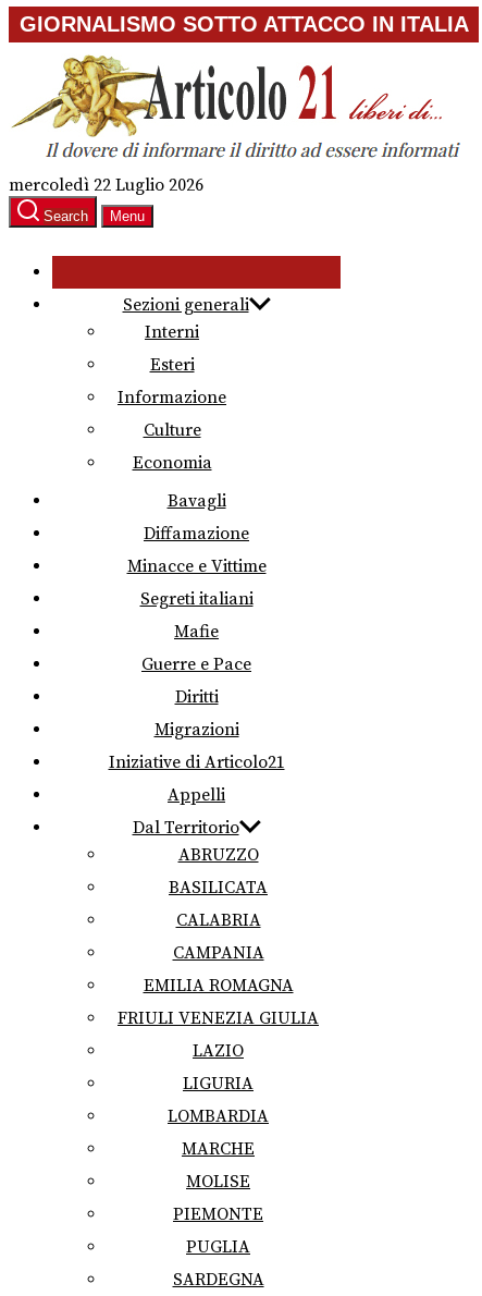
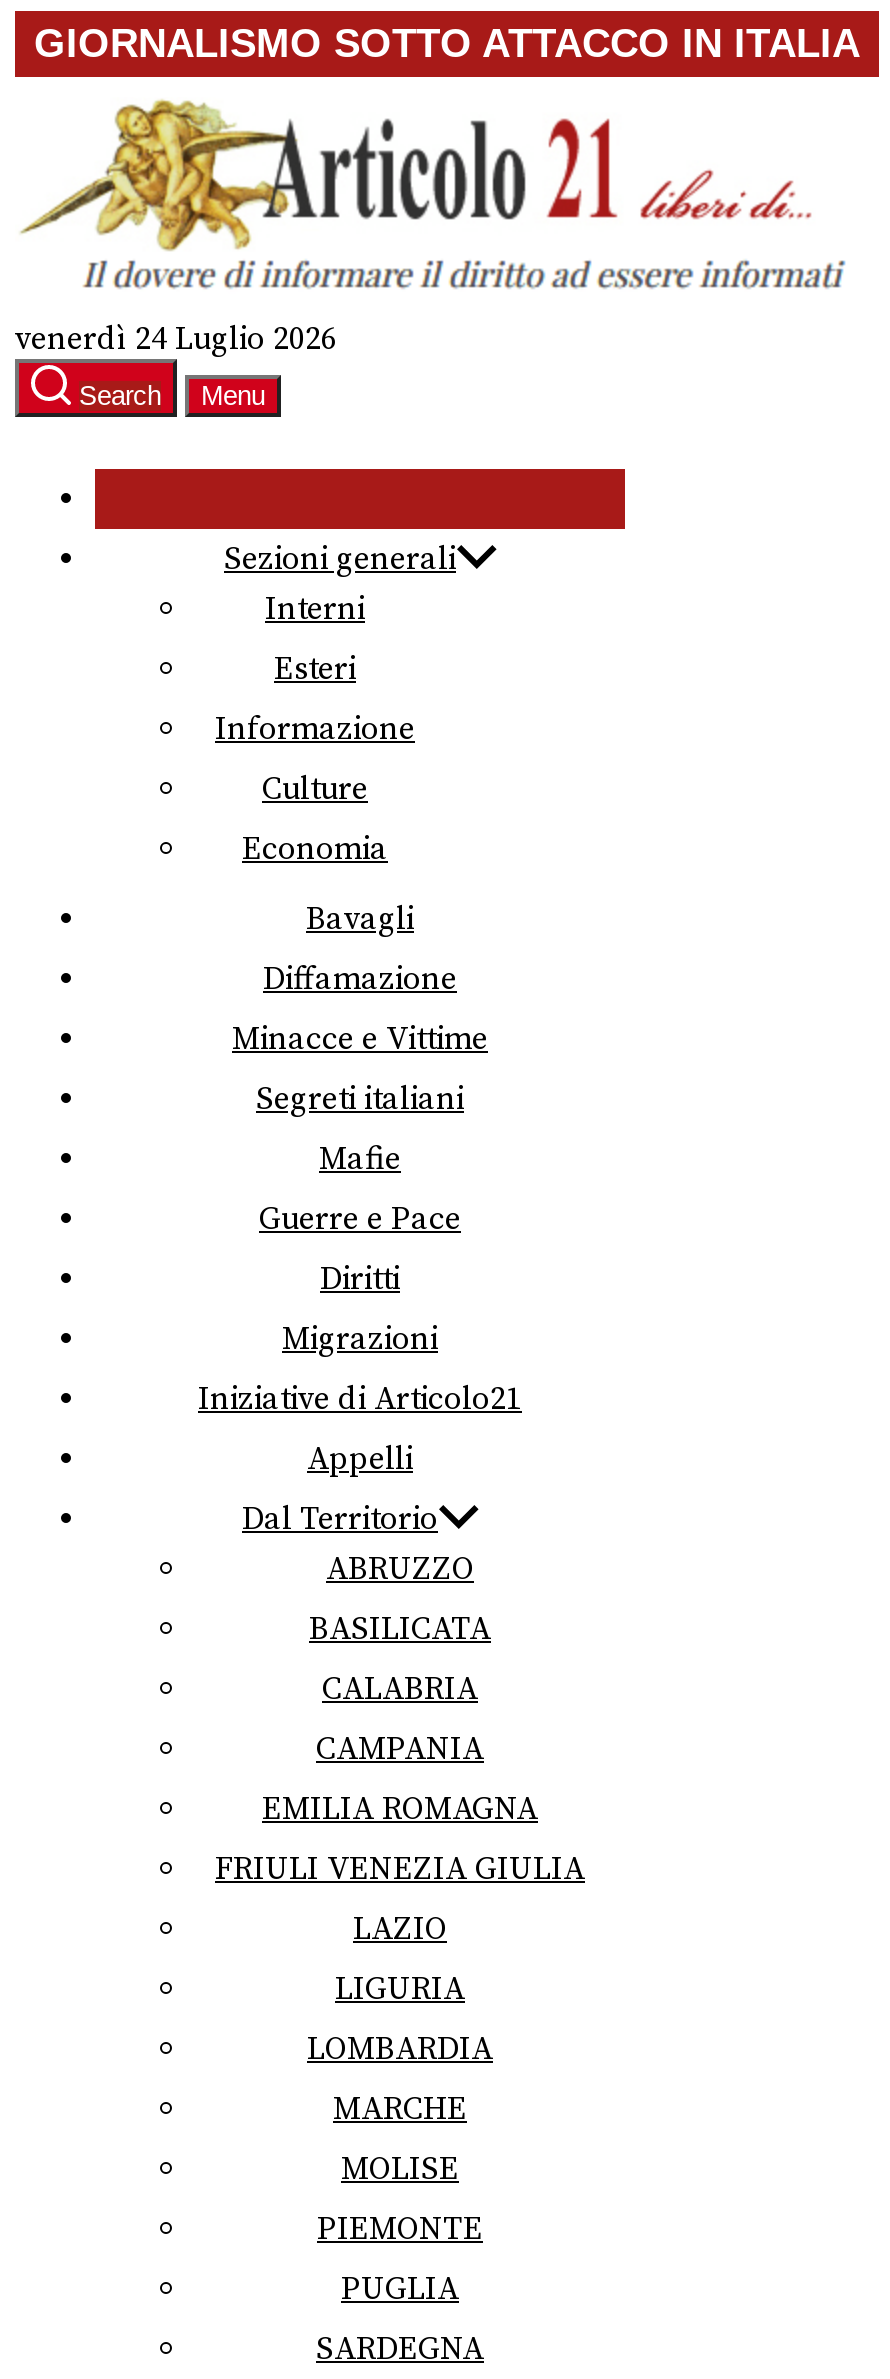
[9,174,203,196] mercoledì 22 Luglio 2026 -> [15,319,337,359] venerdì 24 Luglio 2026

